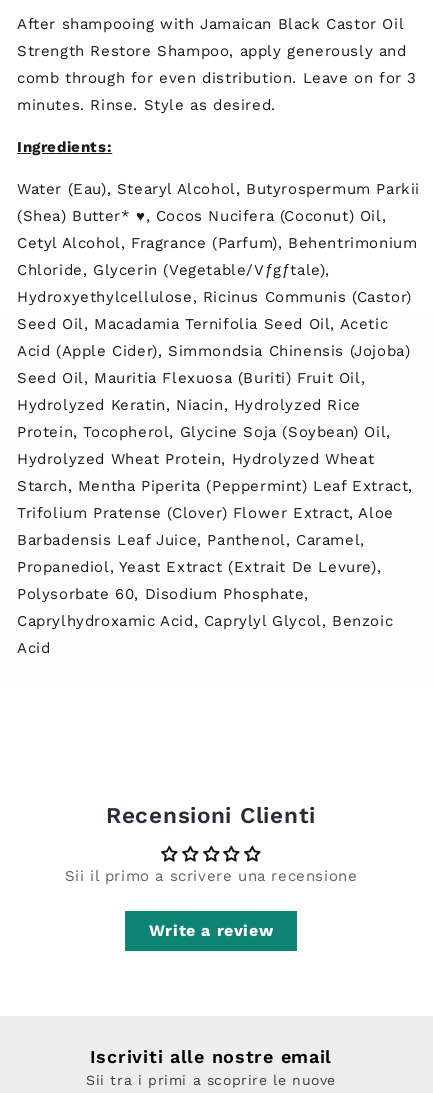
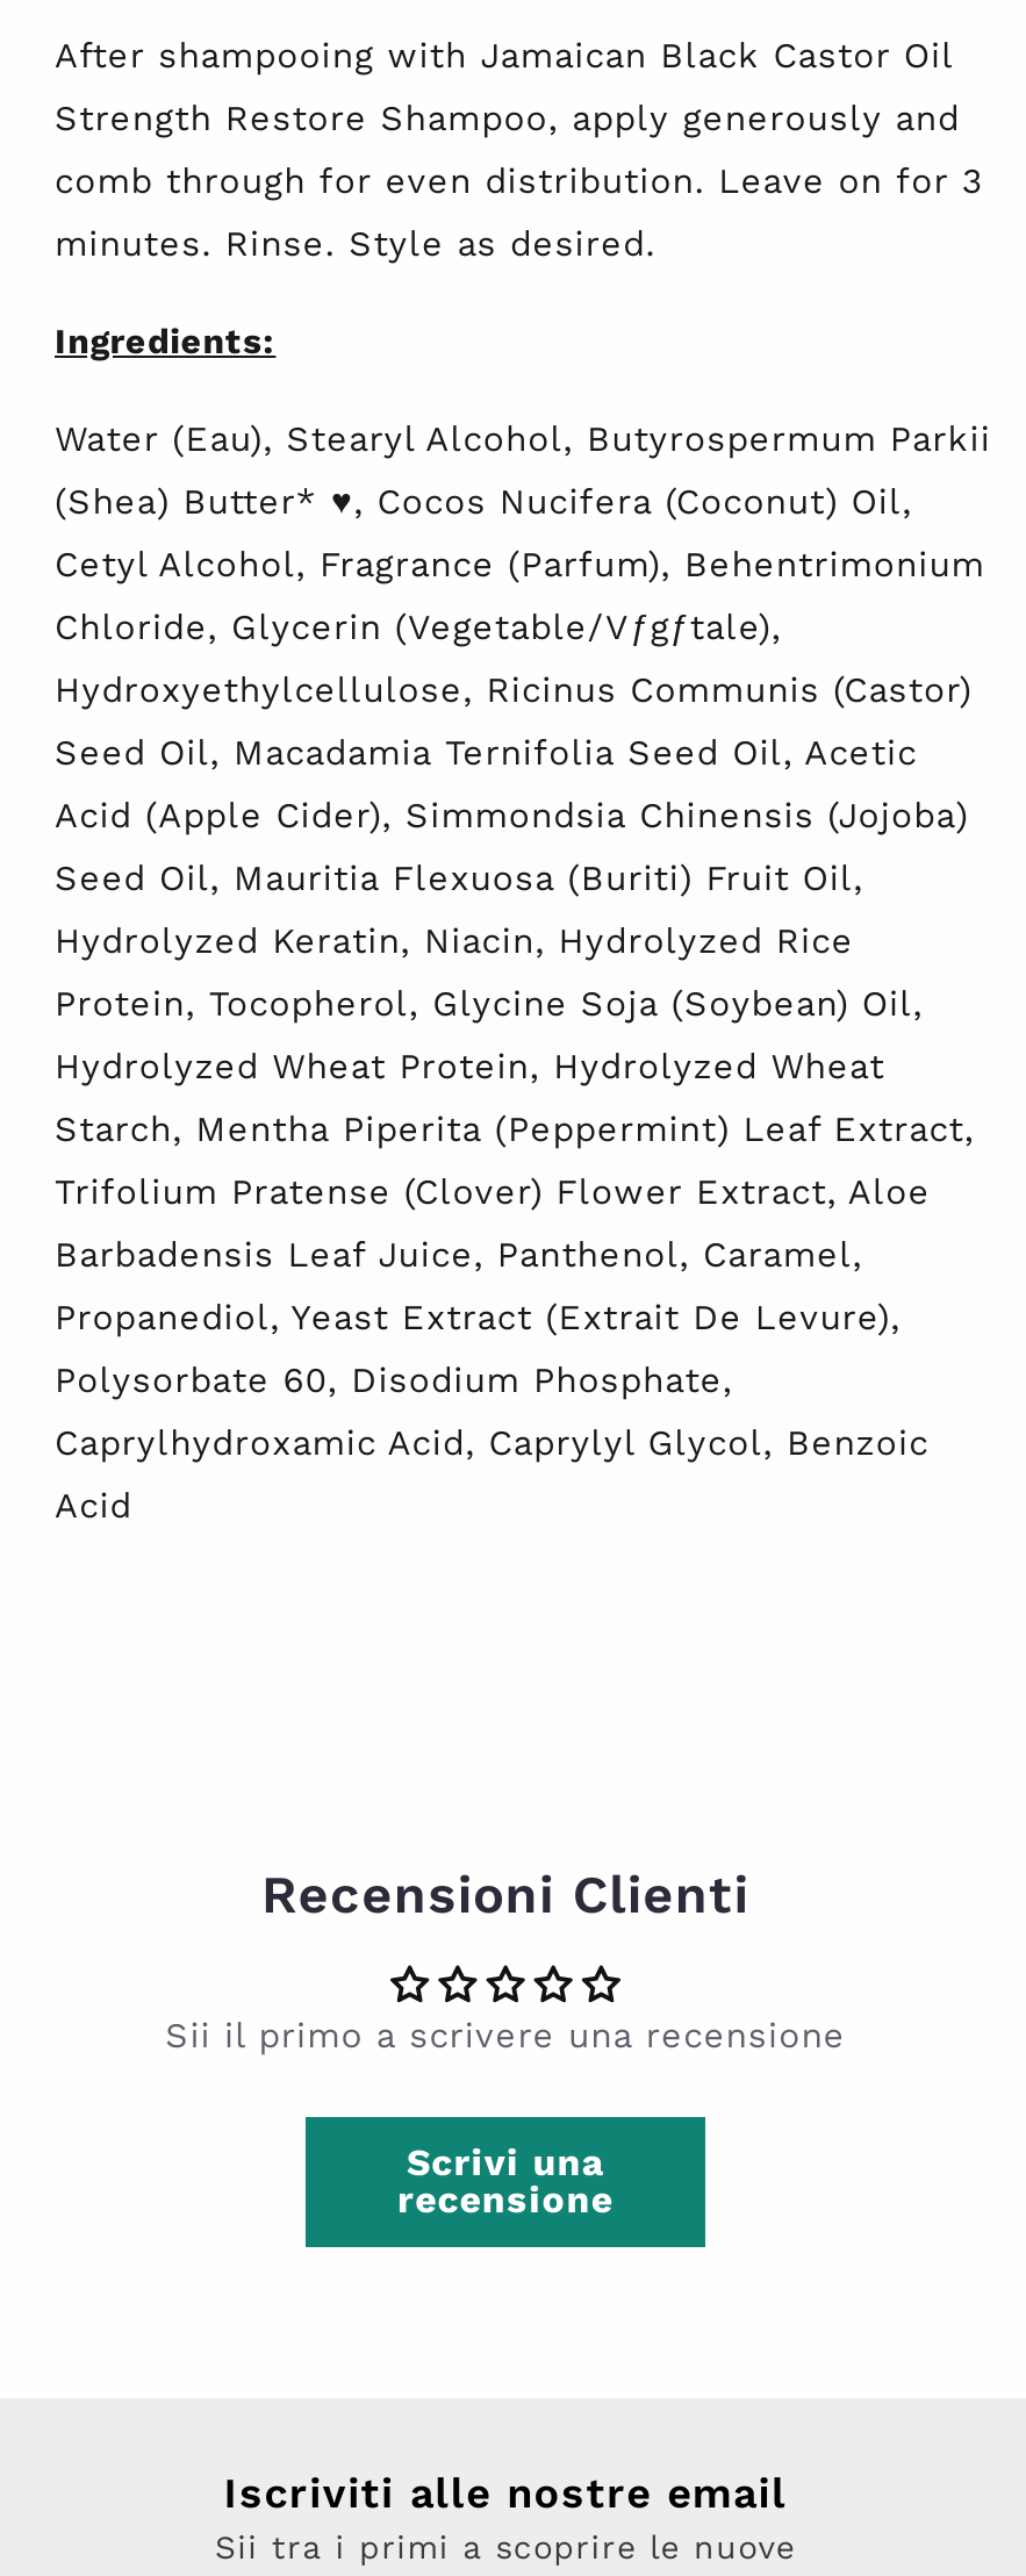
[149,921,273,940] Write a review -> [397,2140,614,2222] Scrivi una | recensione

